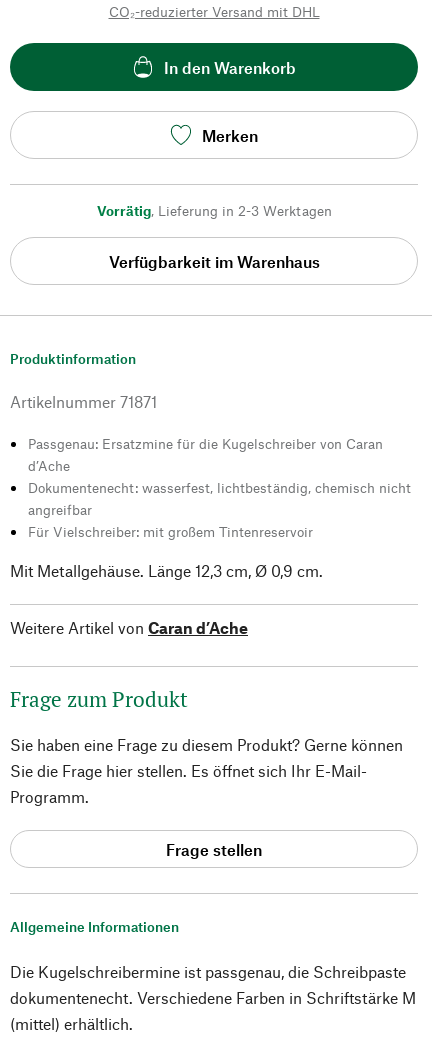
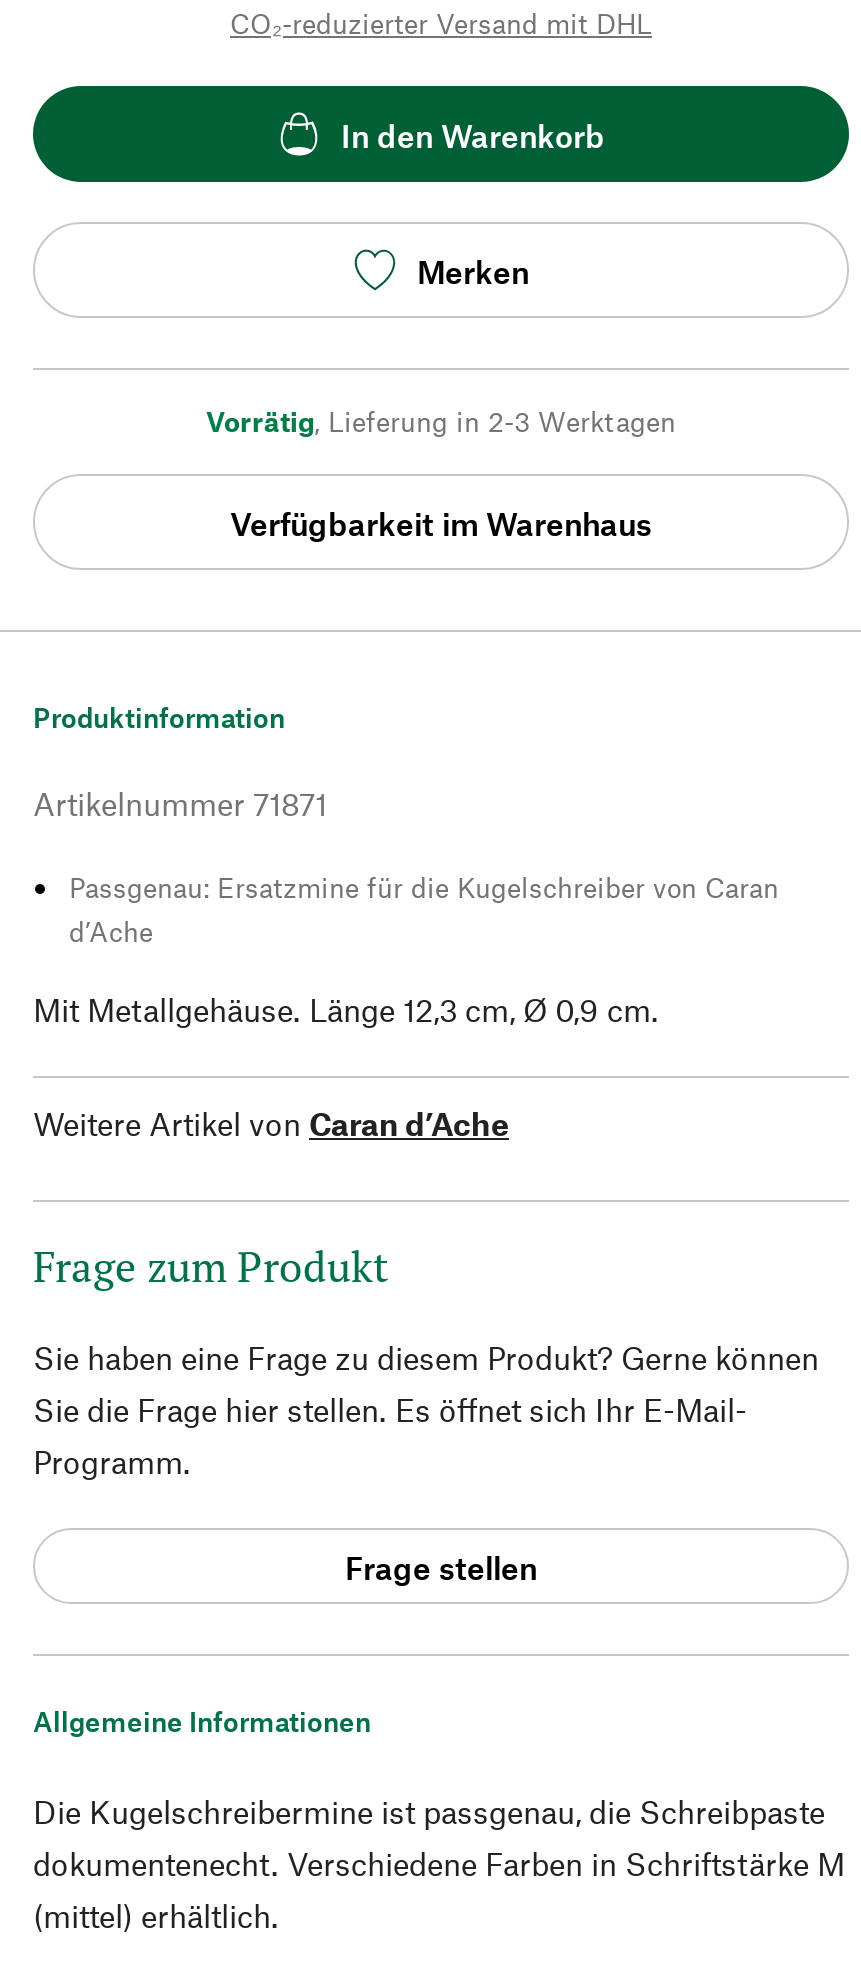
[28,479,411,540] Dokumentenecht: wasserfest, lichtbeständig, chemisch nicht | angreifbar | Für Vielschreiber: mit großem Tintenreservoir -> none

